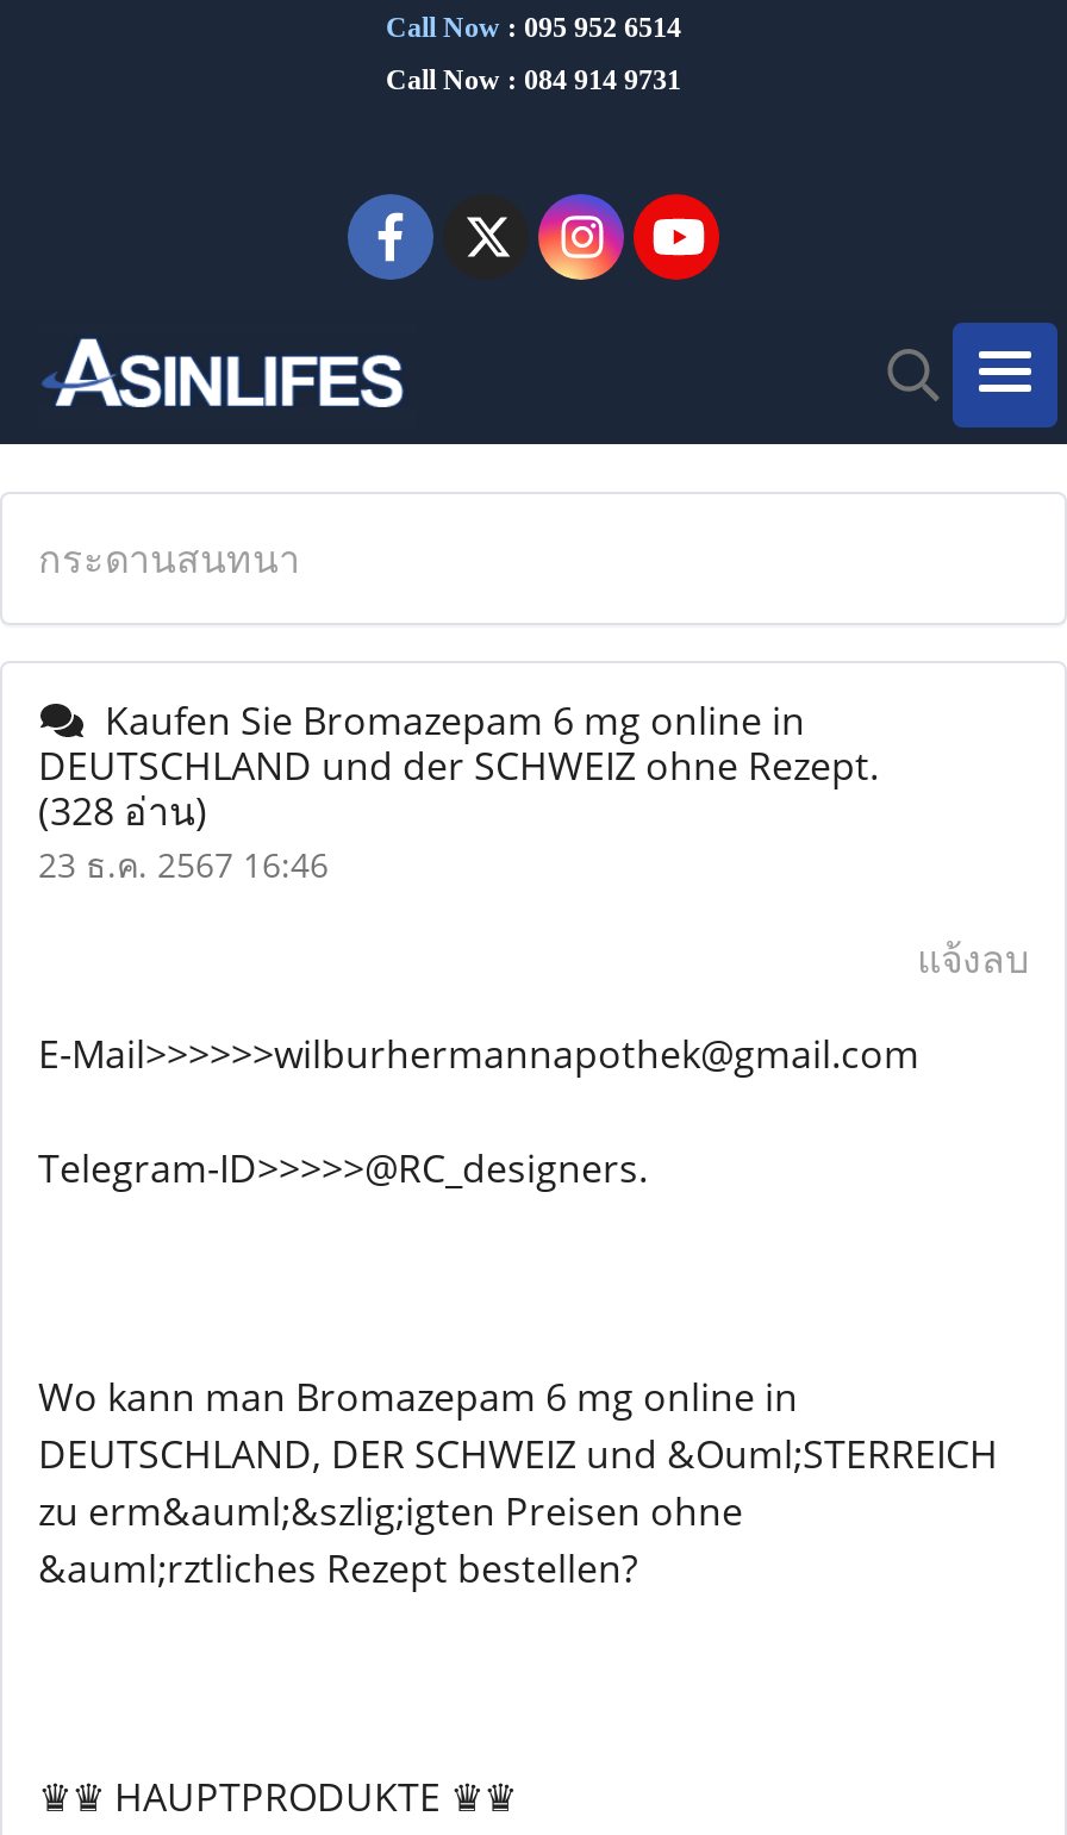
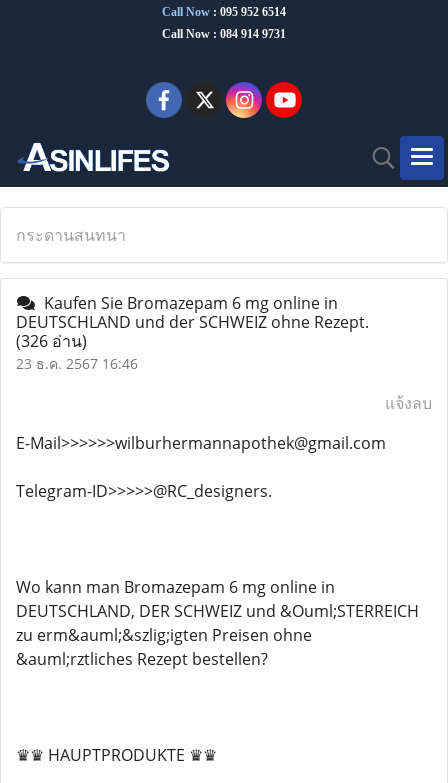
[38,785,207,837] (328 อ่าน) -> [16,330,87,352] (326 อ่าน)

